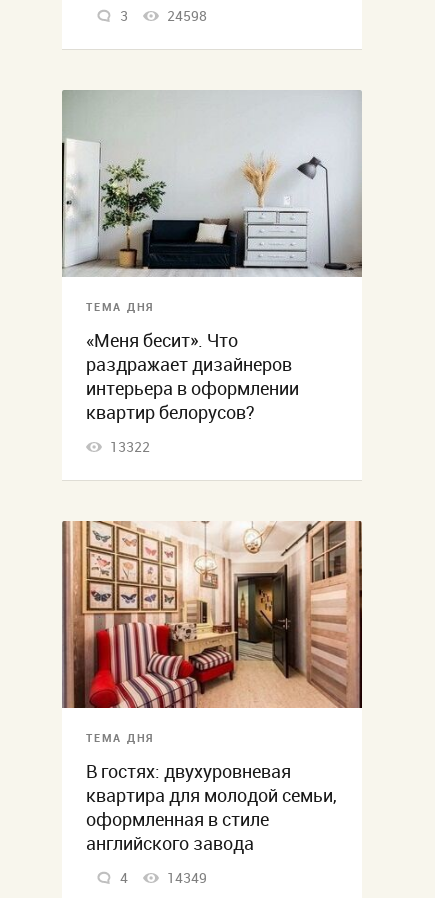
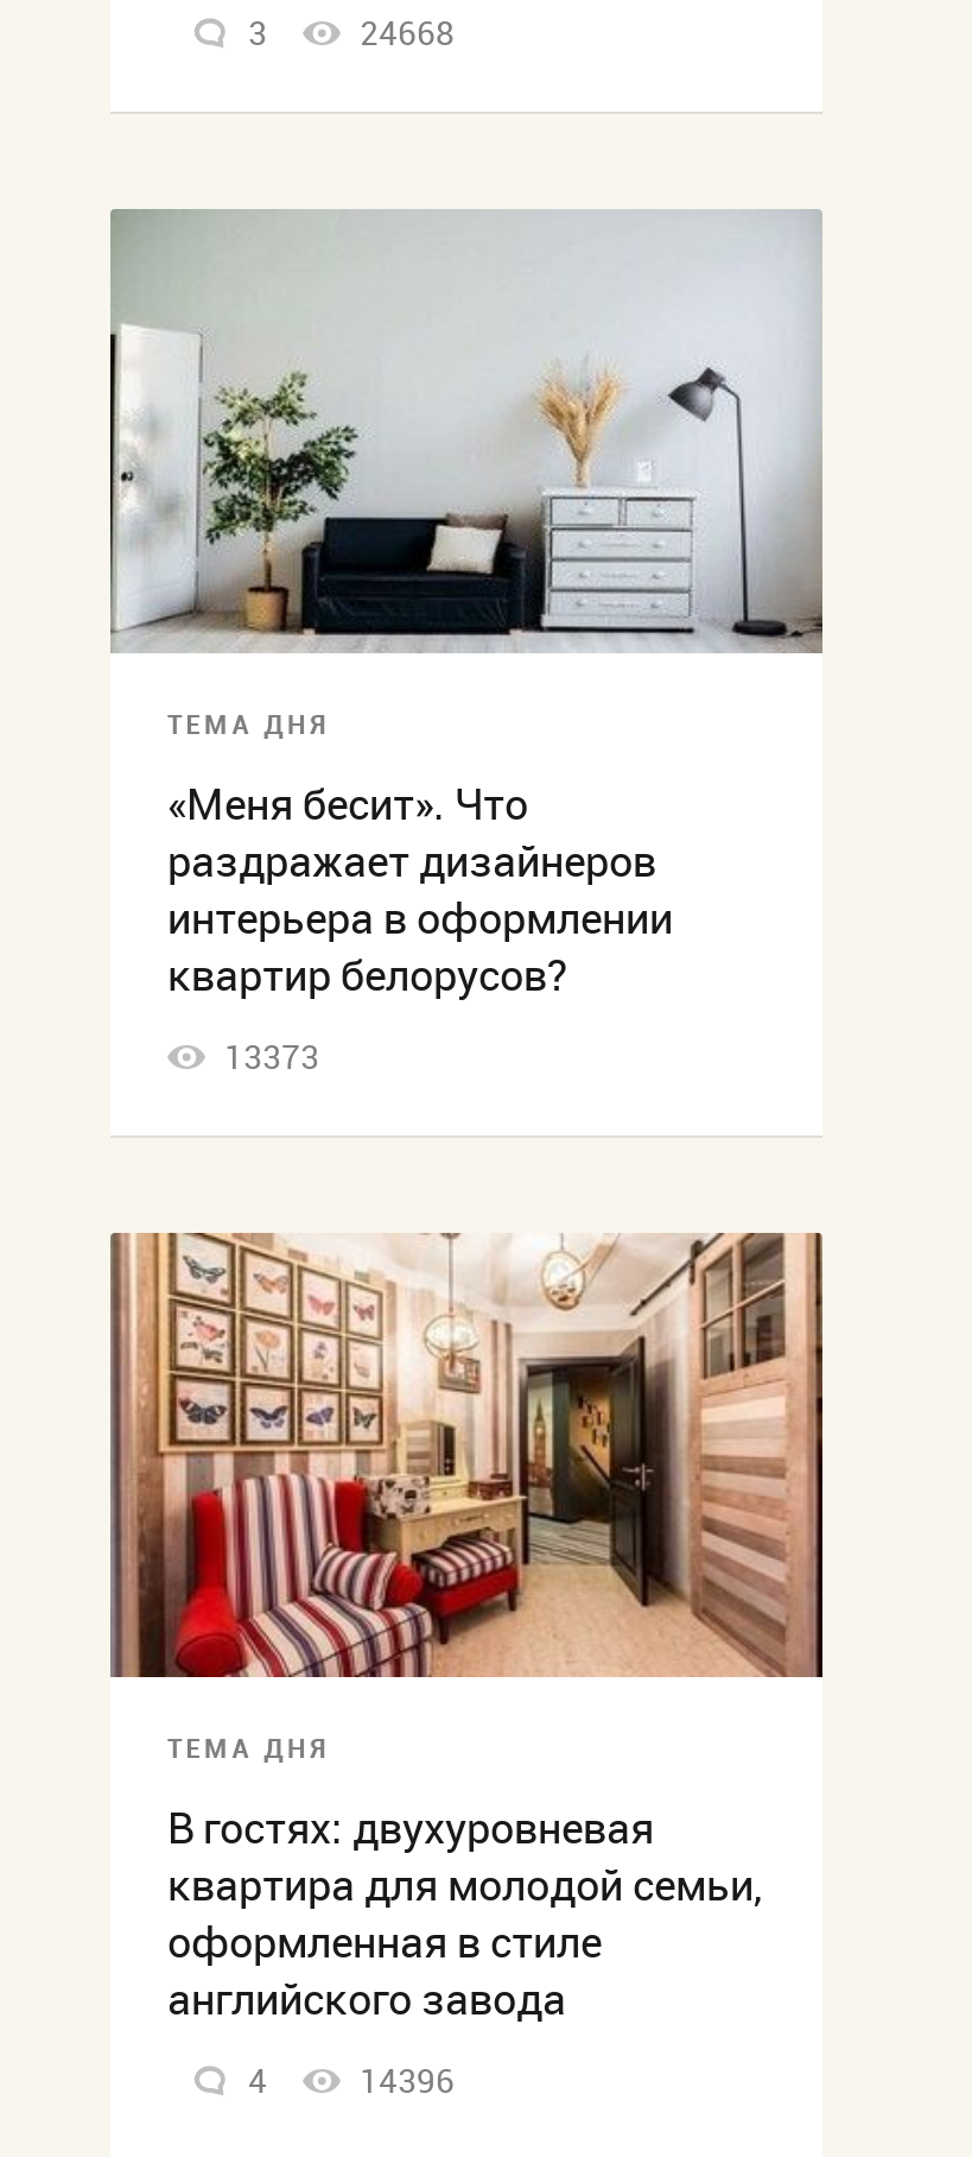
[167,8,207,24] 24598 -> [360,14,455,52] 24668
[110,439,150,455] 13322 -> [224,1038,319,1076] 13373
[167,870,207,886] 14349 -> [360,2062,455,2100] 14396

